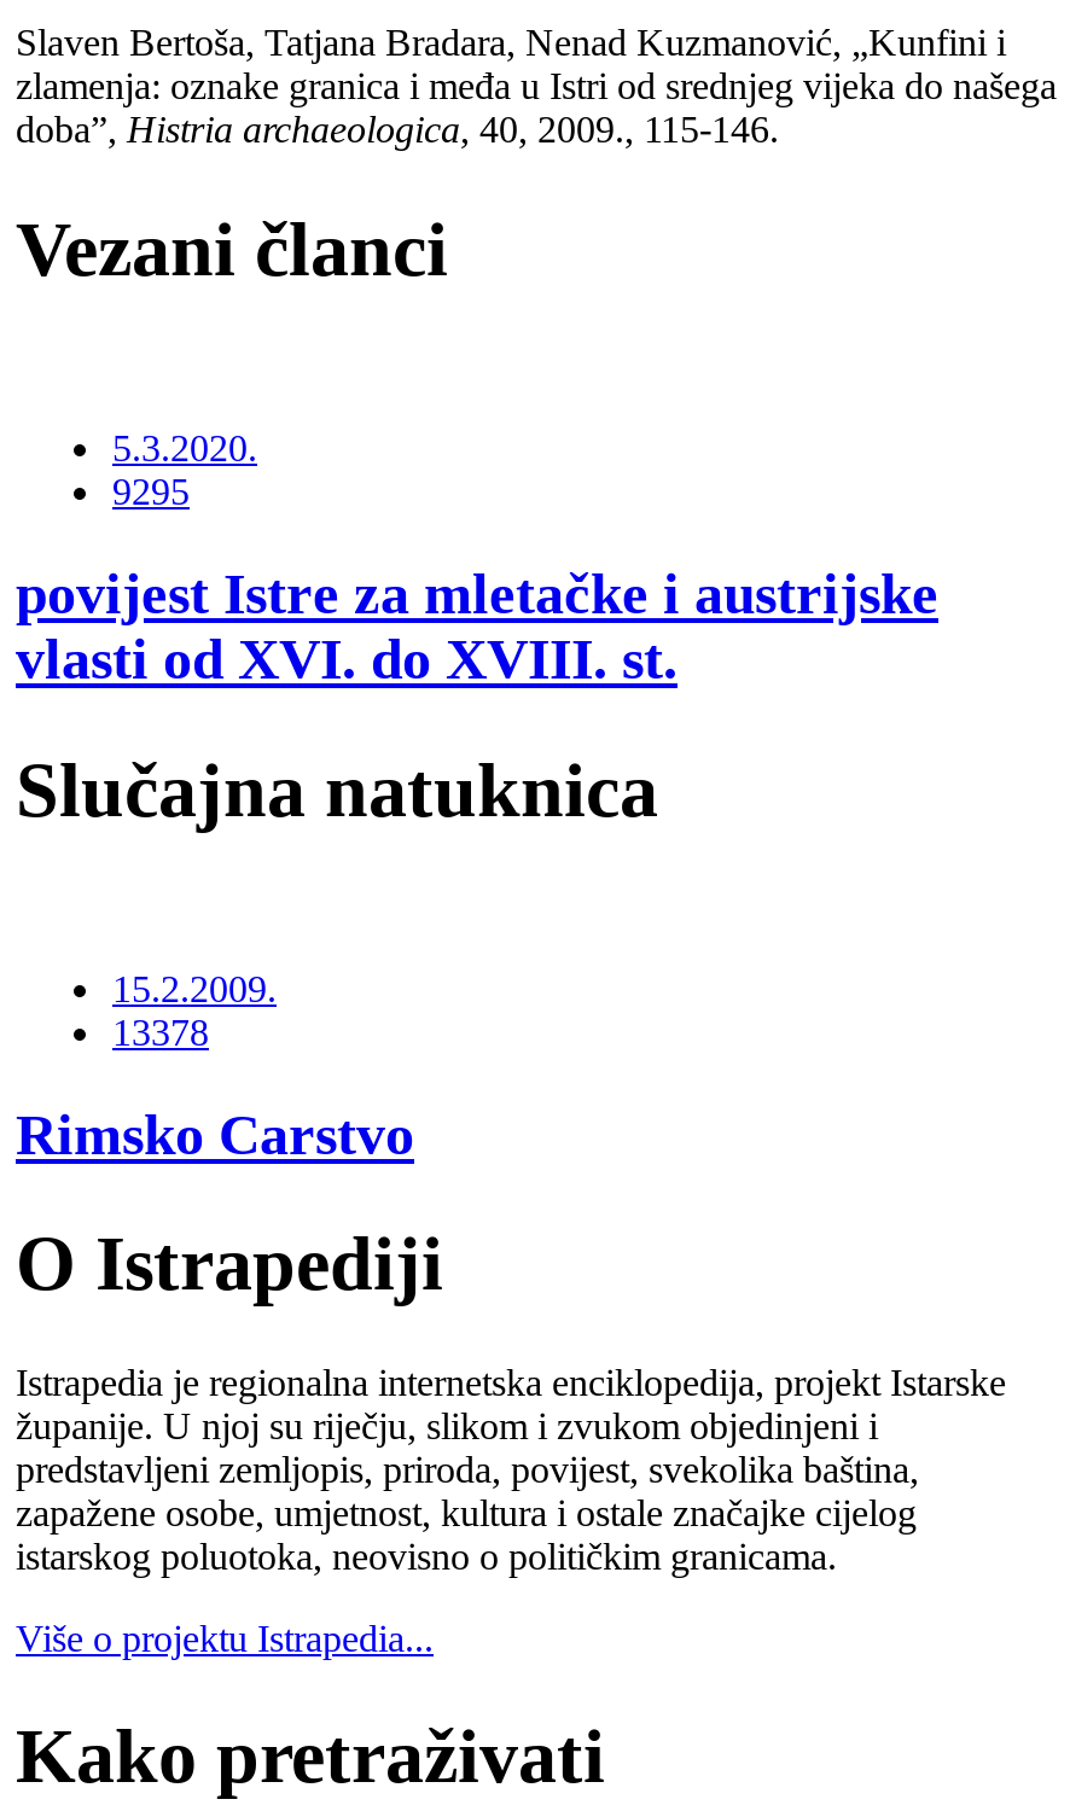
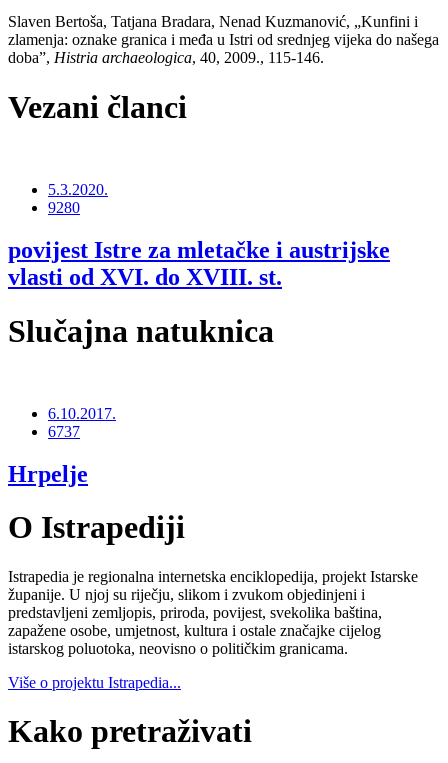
[112,472,190,513] 9295 -> [48,199,80,216] 9280
[112,969,277,1053] 15.2.2009. | 13378 -> [48,405,116,440] 6.10.2017. | 6737
[16,1104,414,1166] Rimsko Carstvo -> [8,461,88,487] Hrpelje

